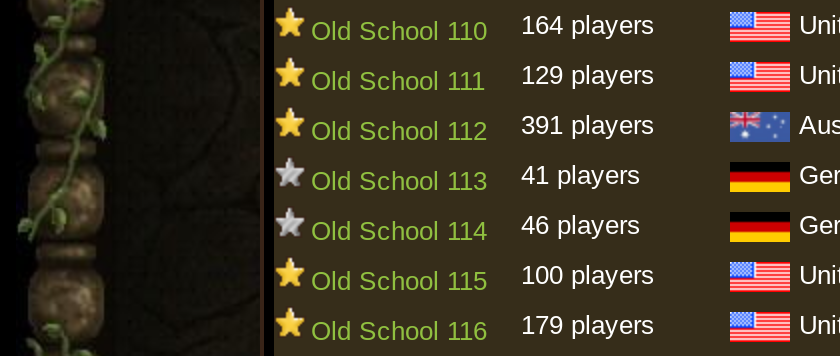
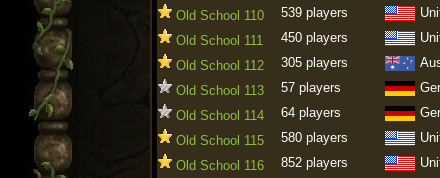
[311,10,655,46] Old School 110 164 players -> [175,5,347,23] Old School 110 539 players
[311,60,655,96] Old School 111 129 players -> [175,30,347,48] Old School 111 450 players
[311,110,655,146] Old School 112 391 players -> [175,55,347,73] Old School 112 305 players
[311,160,641,196] Old School 113 41 players -> [175,80,340,98] Old School 113 57 players
[311,210,641,246] Old School 114 46 players -> [175,105,340,123] Old School 114 64 players
[311,260,655,296] Old School 115 100 players -> [175,130,347,148] Old School 115 580 players
[311,310,655,346] Old School 116 179 players -> [175,155,347,173] Old School 116 852 players

